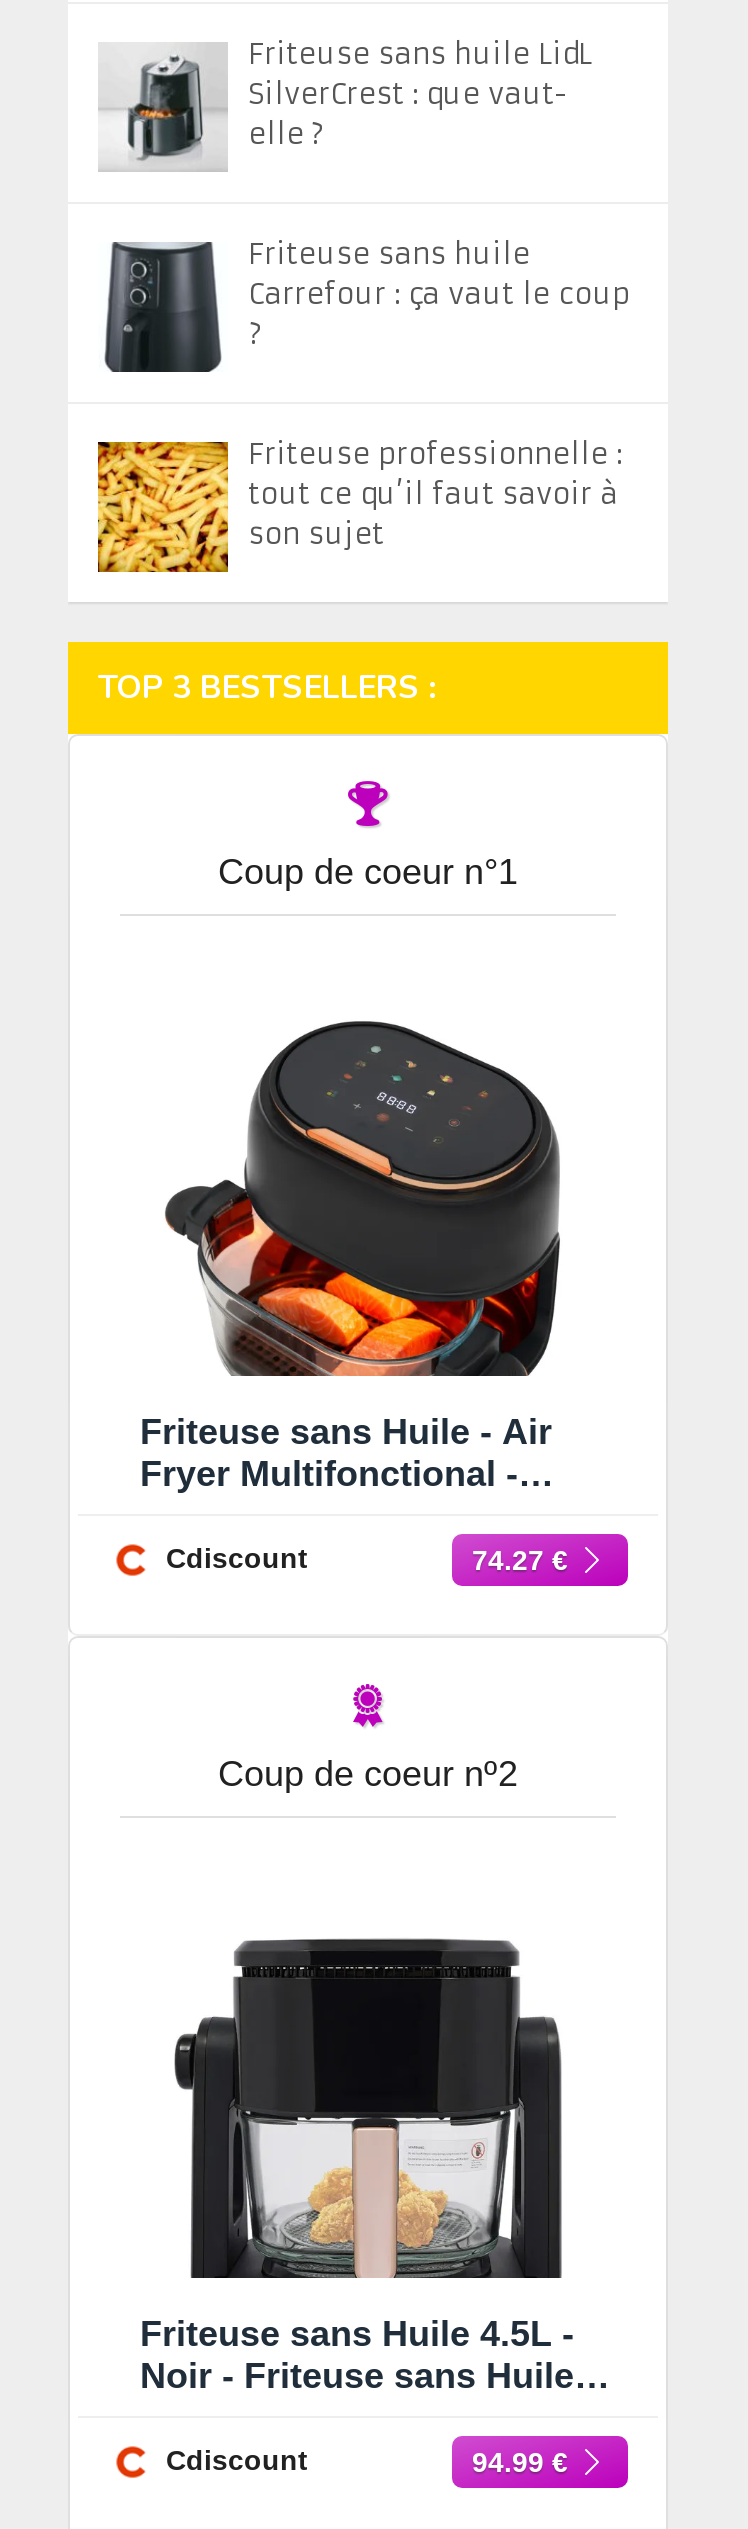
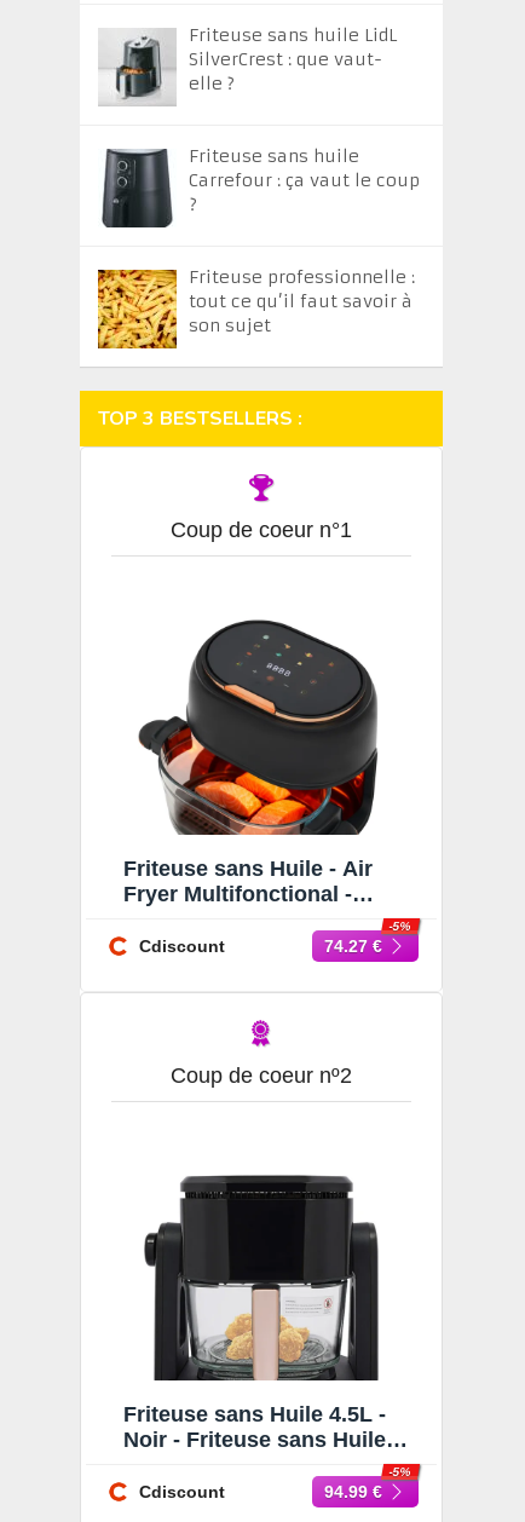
none -> [388,919,412,933] -5%
none -> [388,1465,412,1478] -5%

